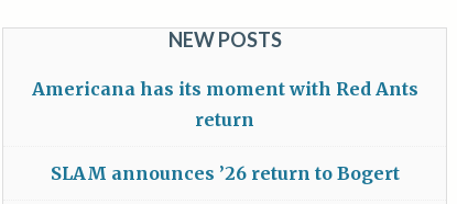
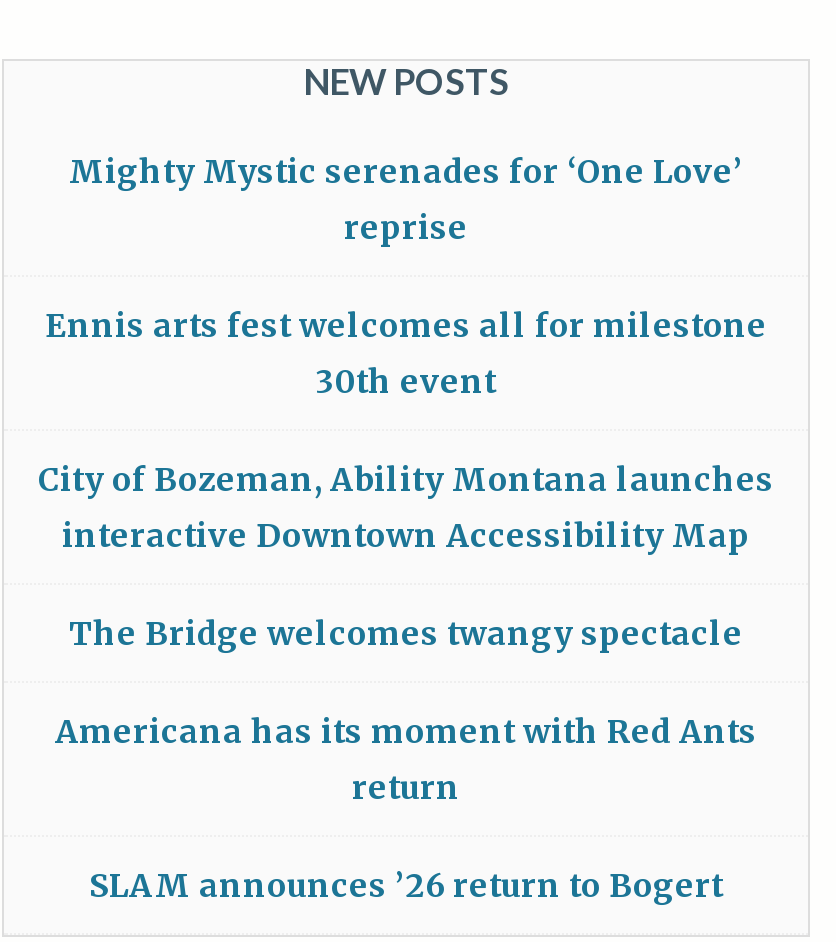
none -> [38,150,774,652] Mighty Mystic serenades for ‘One Love’ | reprise | Ennis arts fest welcomes all for milestone | 30th event | City of Bozeman, Ability Montana launches | interactive Downtown Accessibility Map | The Bridge welcomes twangy spectacle

